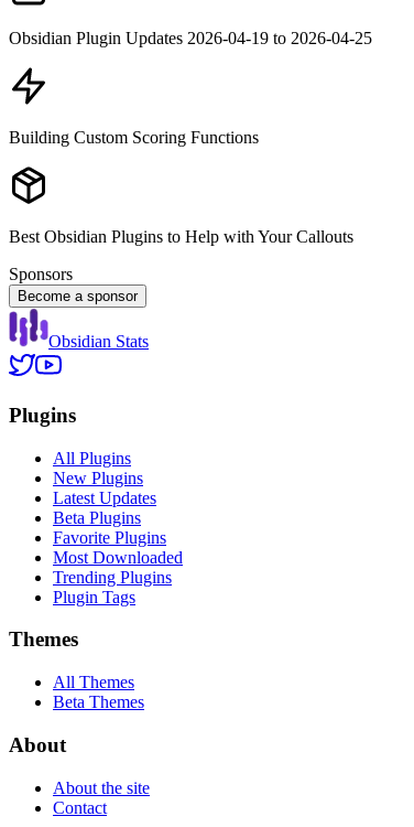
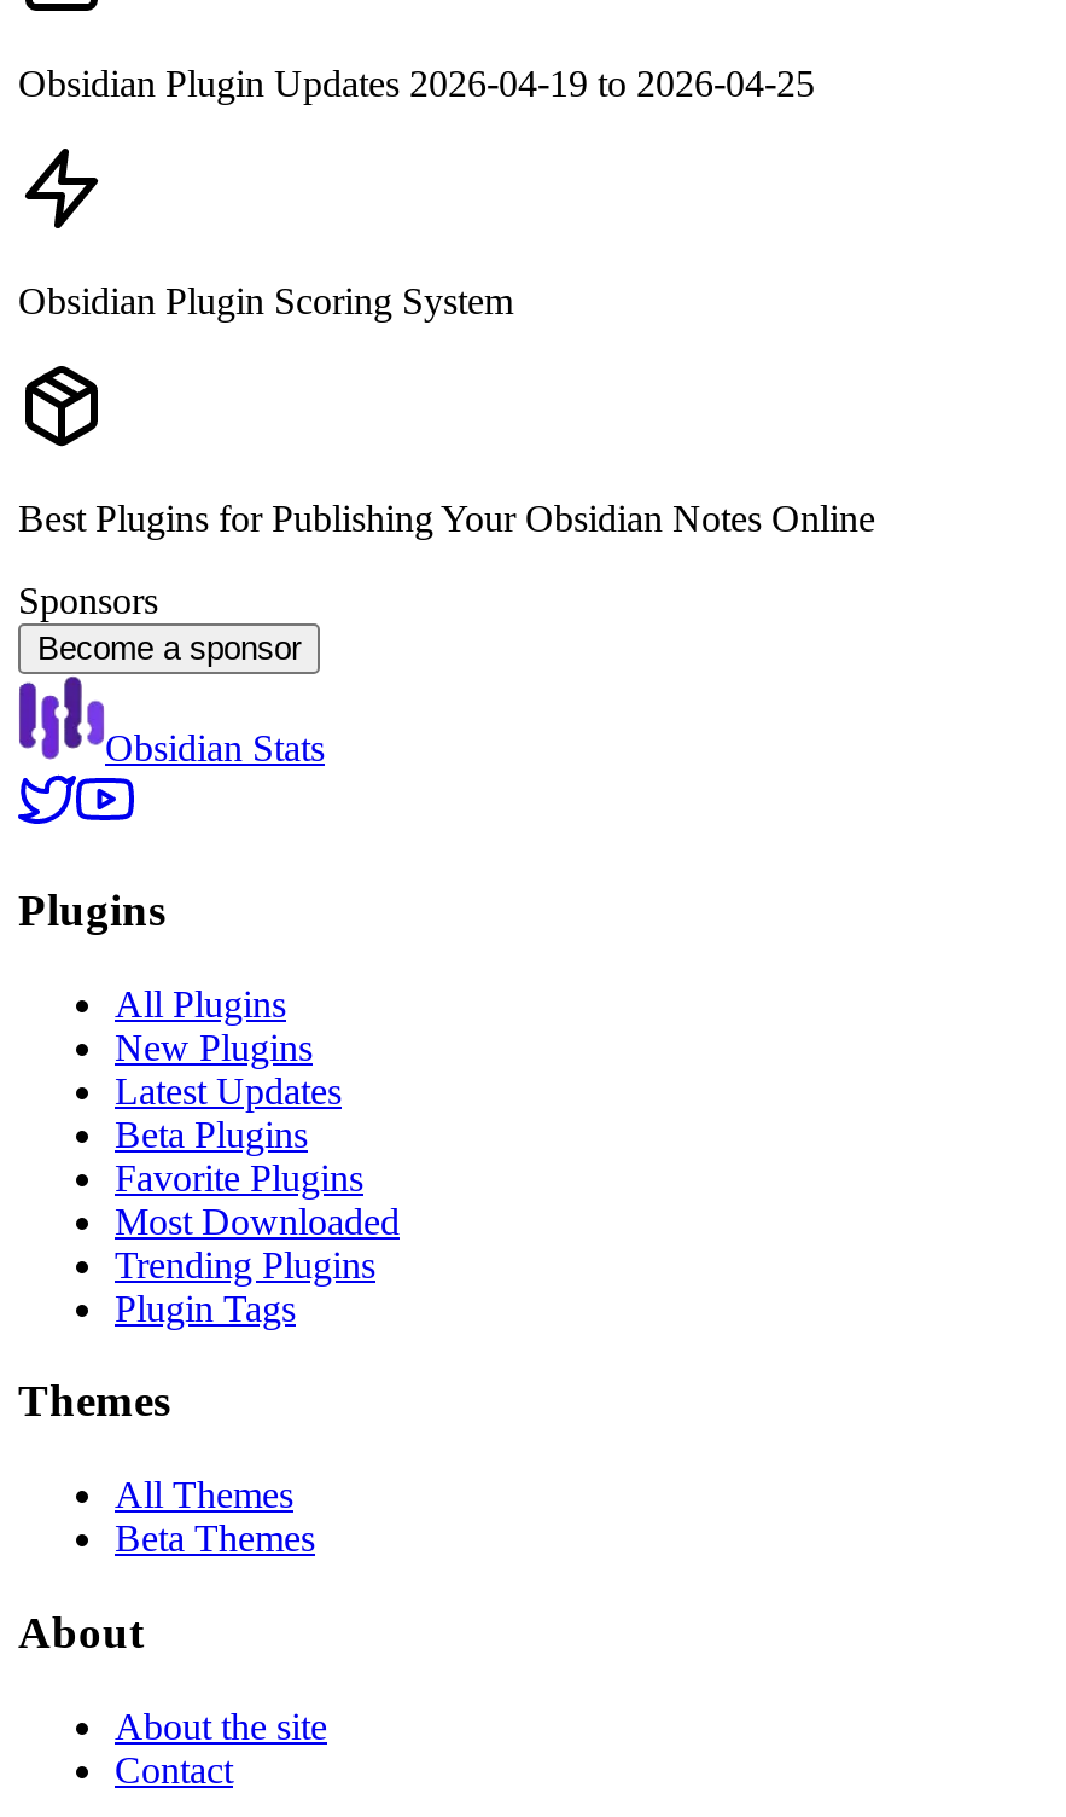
[9,128,259,147] Building Custom Scoring Functions -> [18,281,513,322] Obsidian Plugin Scoring System
[9,227,353,246] Best Obsidian Plugins to Help with Your Callouts -> [18,498,875,540] Best Plugins for Publishing Your Obsidian Notes Online

